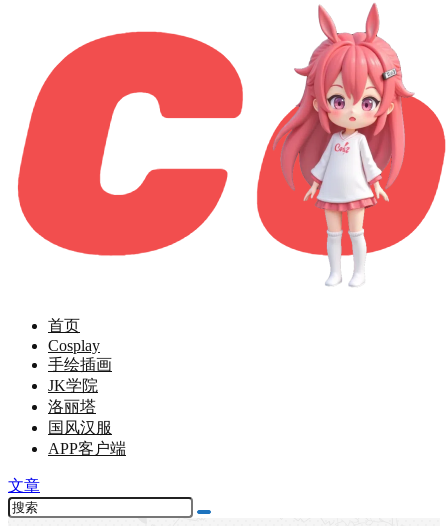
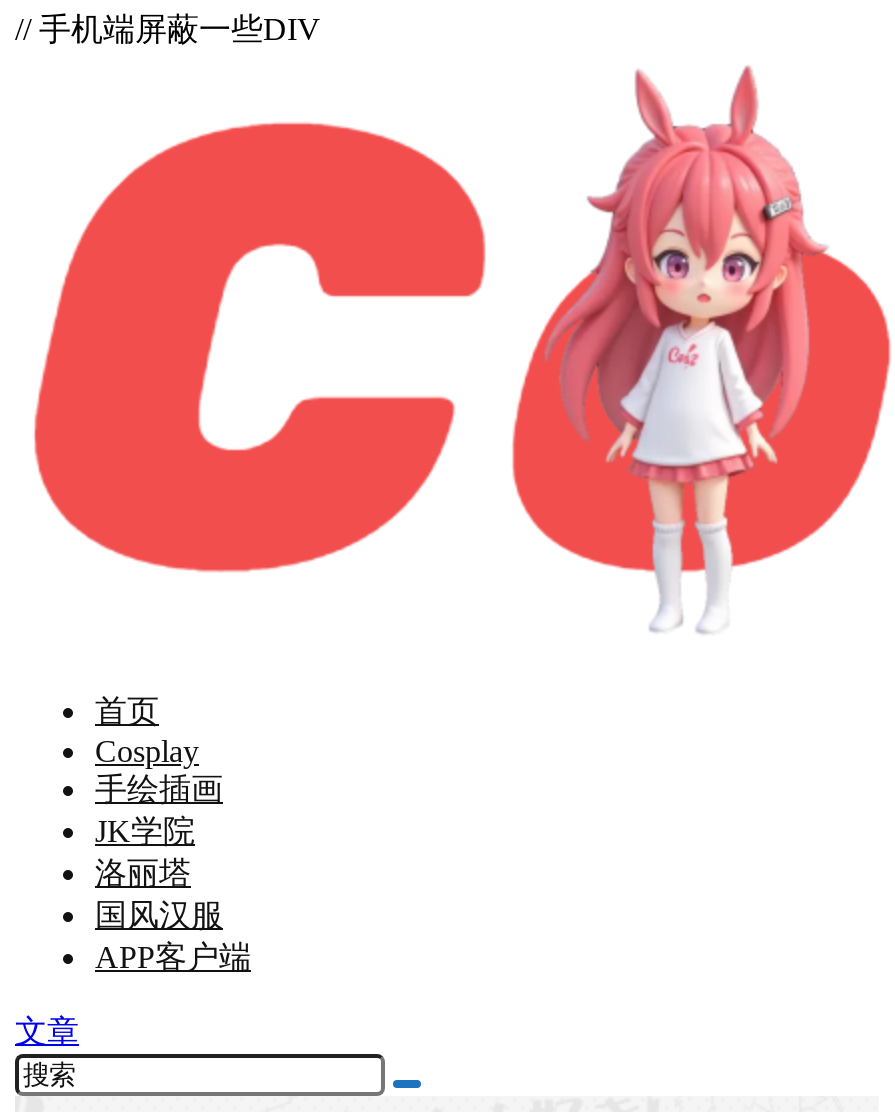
none -> [15,12,321,46] // 手机端屏蔽一些DIV

